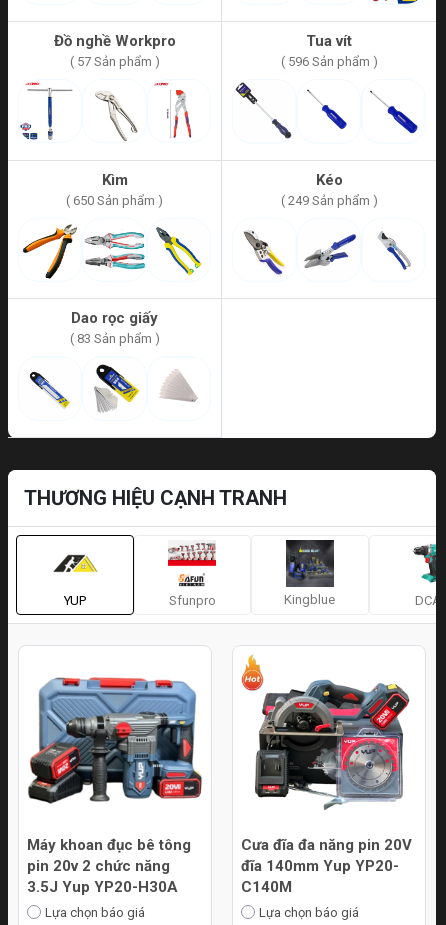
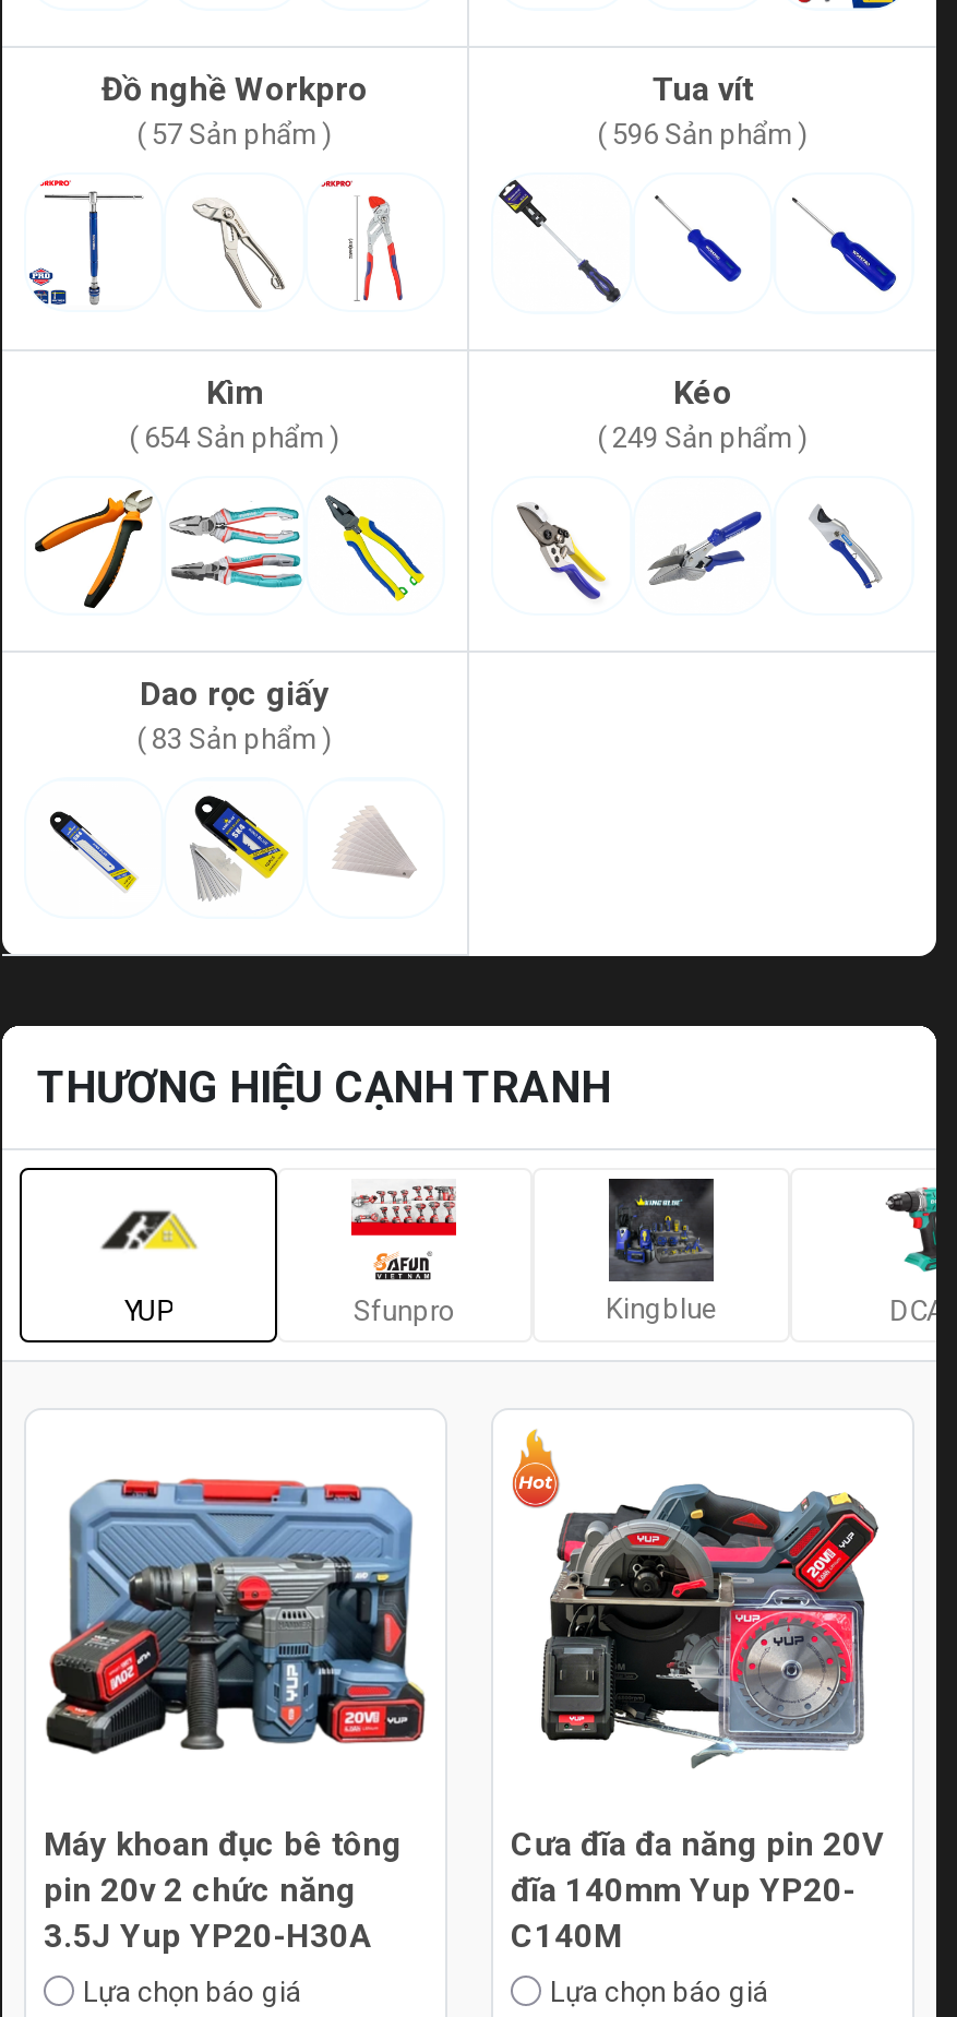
[66,193,163,208] ( 650 Sản phẩm ) -> [129,421,340,453] ( 654 Sản phẩm )

